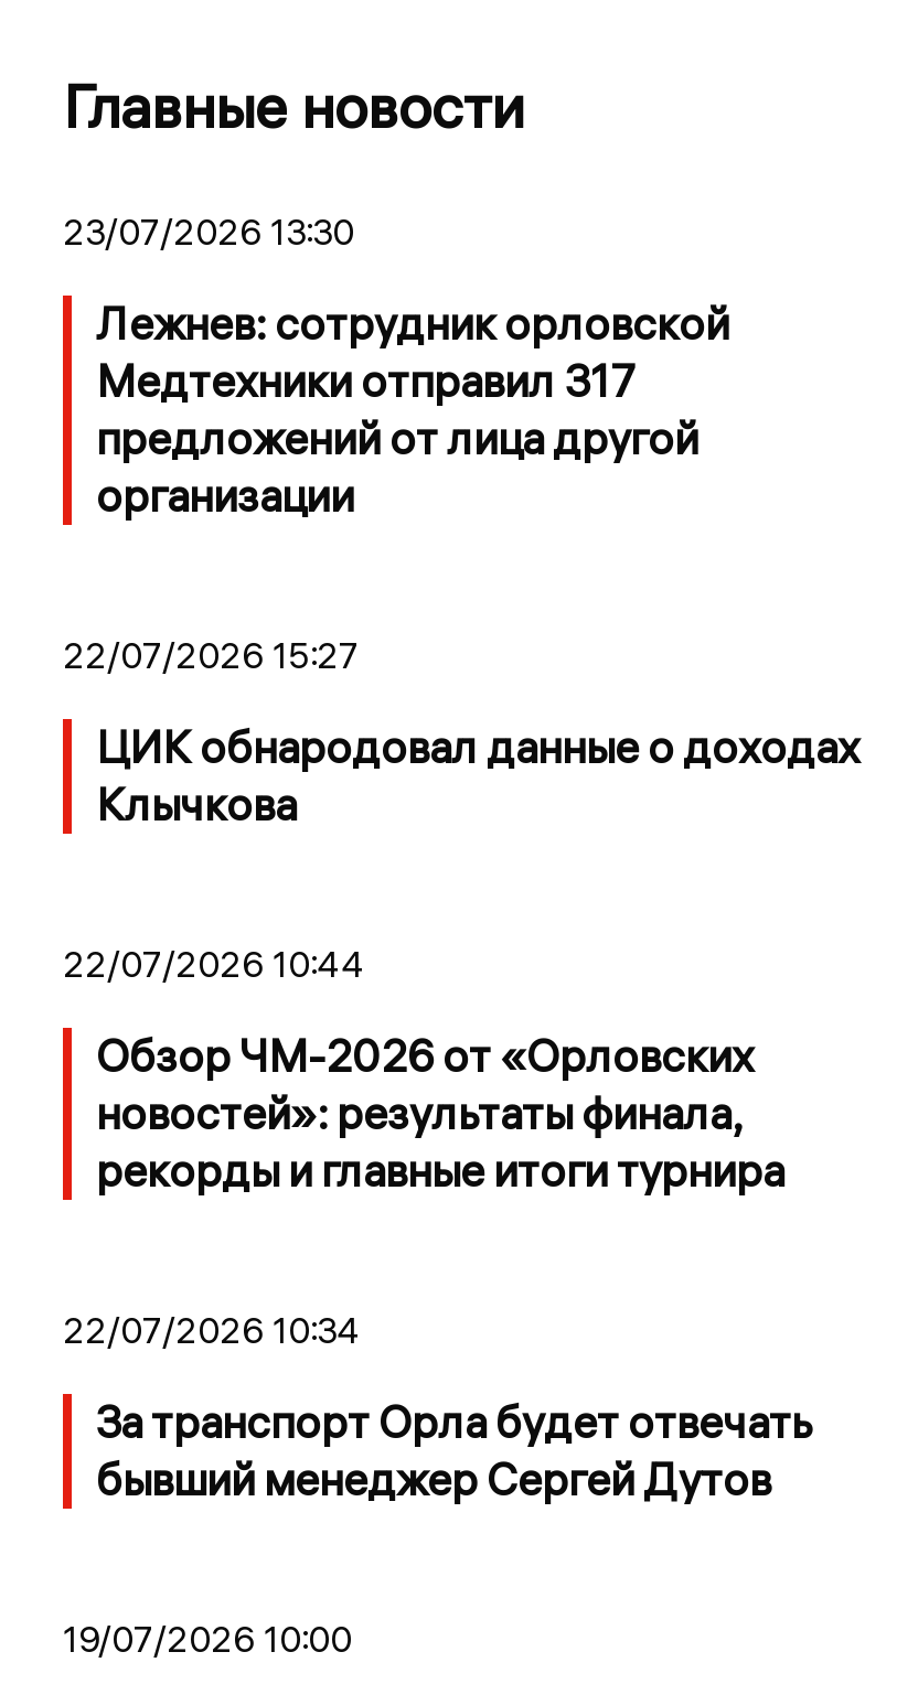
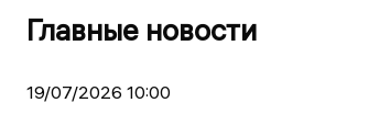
[63,209,859,1506] 23/07/2026 13:30 | Лежнев: сотрудник орловской | Медтехники отправил 317 | предложений от лица другой | организации | 22/07/2026 15:27 | ЦИК обнародовал данные о доходах | Клычкова | 22/07/2026 10:44 | Обзор ЧМ-2026 от «Орловских | новостей»: результаты финала, | рекорды и главные итоги турнира | 22/07/2026 10:34 | За транспорт Орла будет отвечать | бывший менеджер Сергей Дутов -> none

